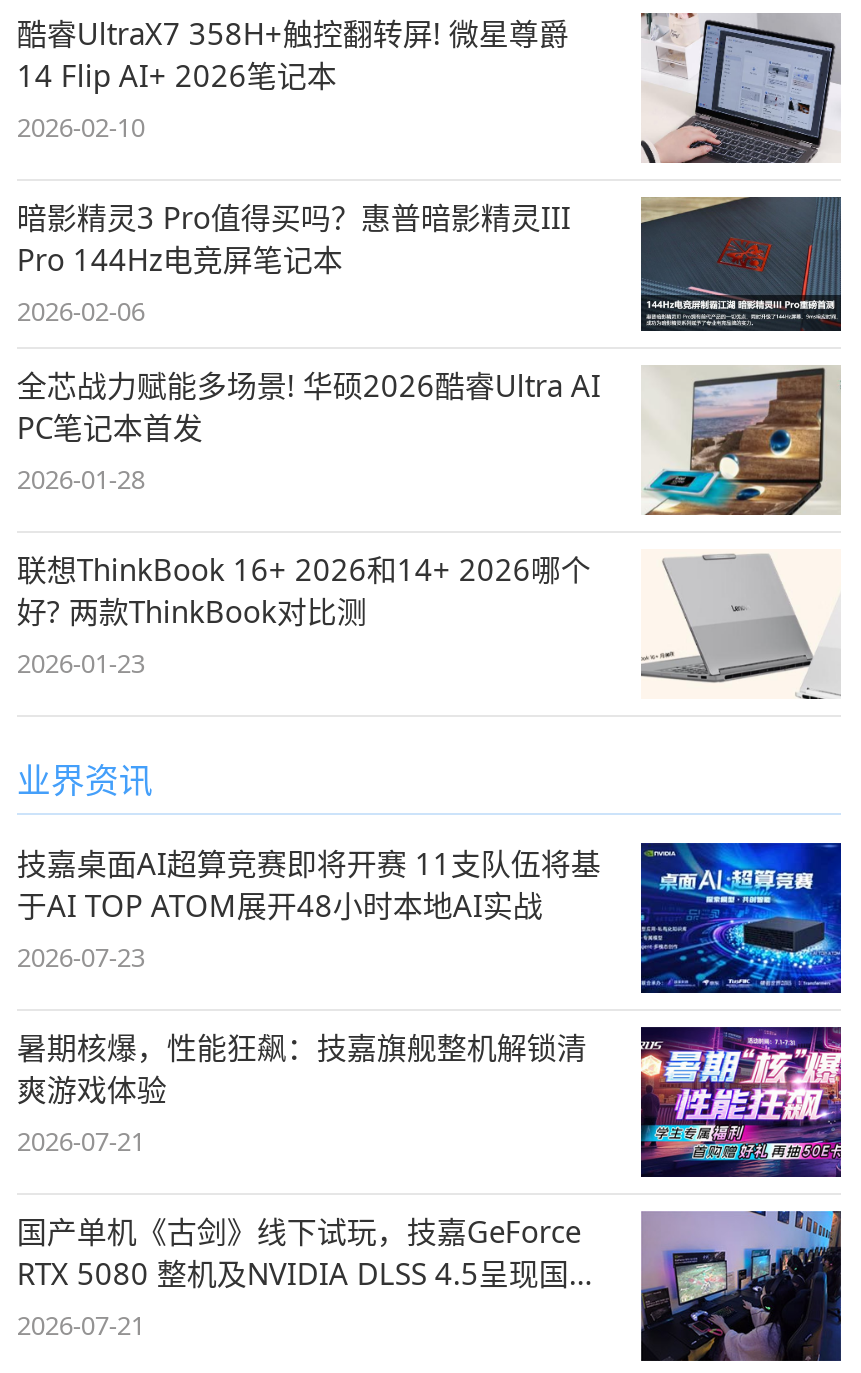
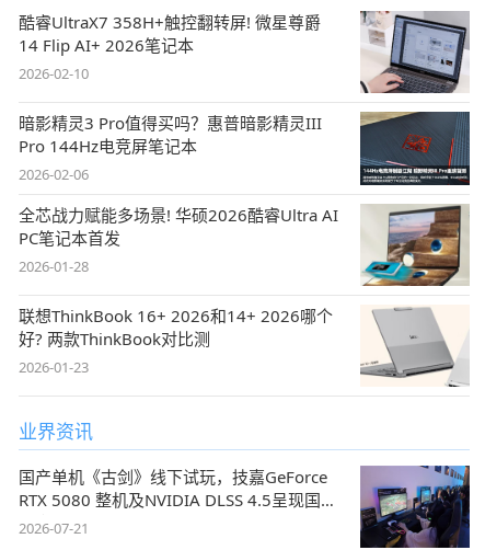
[17,841,843,1159] [image] | 技嘉桌面AI超算竞赛即将开赛 11支队伍将基 | 于AI TOP ATOM展开48小时本地AI实战 | 2026-07-23 | 暑期核爆，性能狂飙：技嘉旗舰整机解锁清 | 爽游戏体验 | 2026-07-21 -> none
[639,1025,843,1179] [image] -> none

